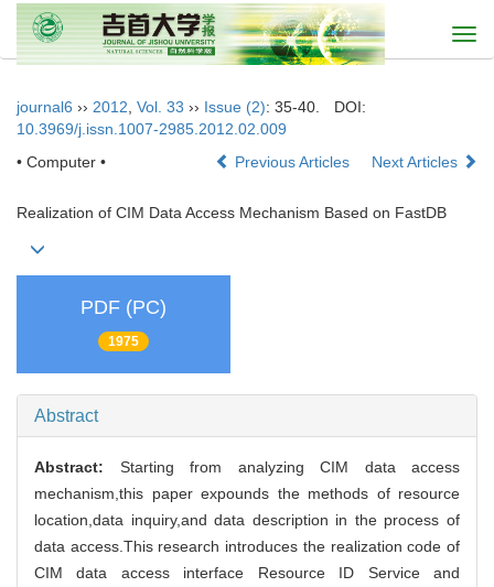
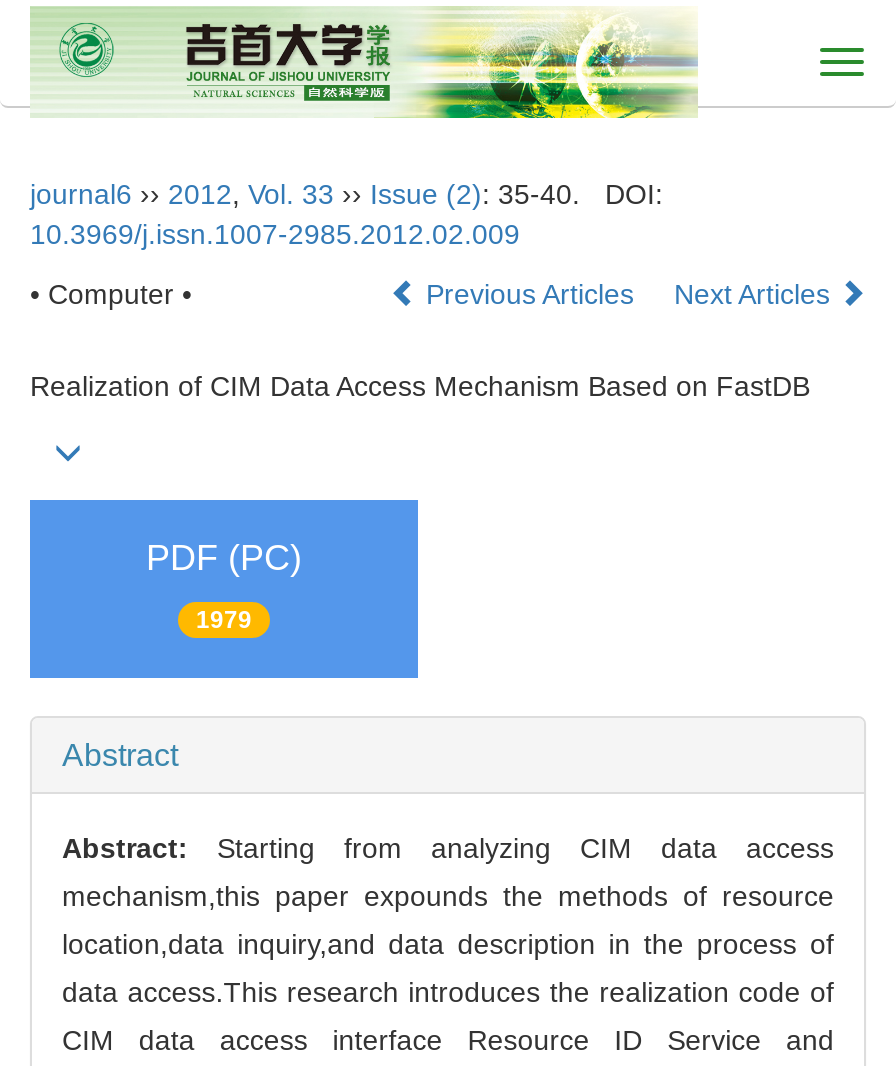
[108,334,139,349] 1975 -> [196,606,252,634] 1979

